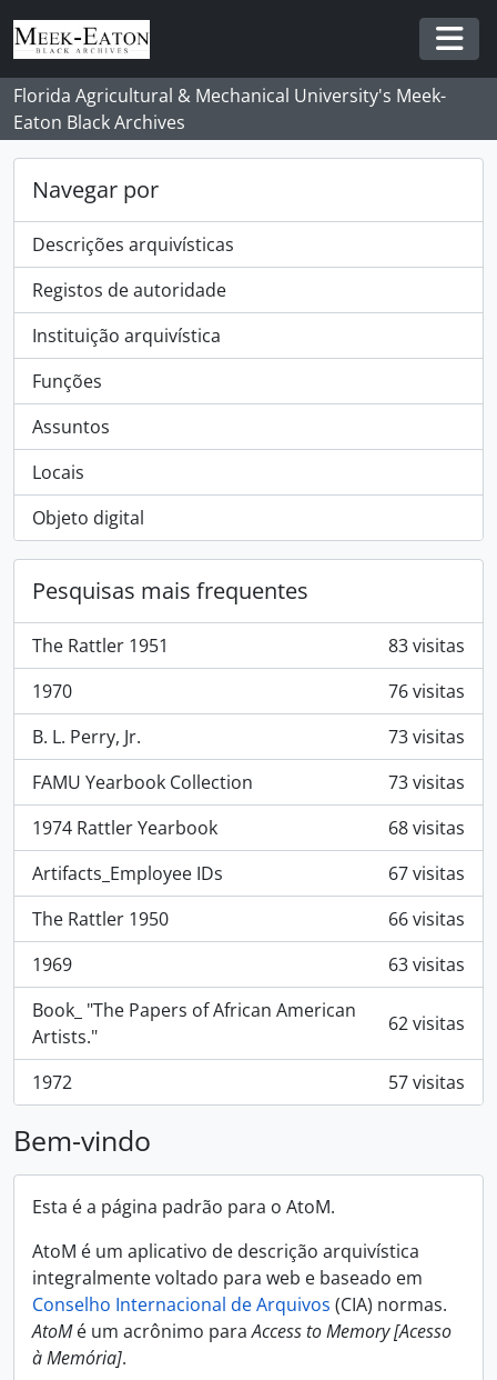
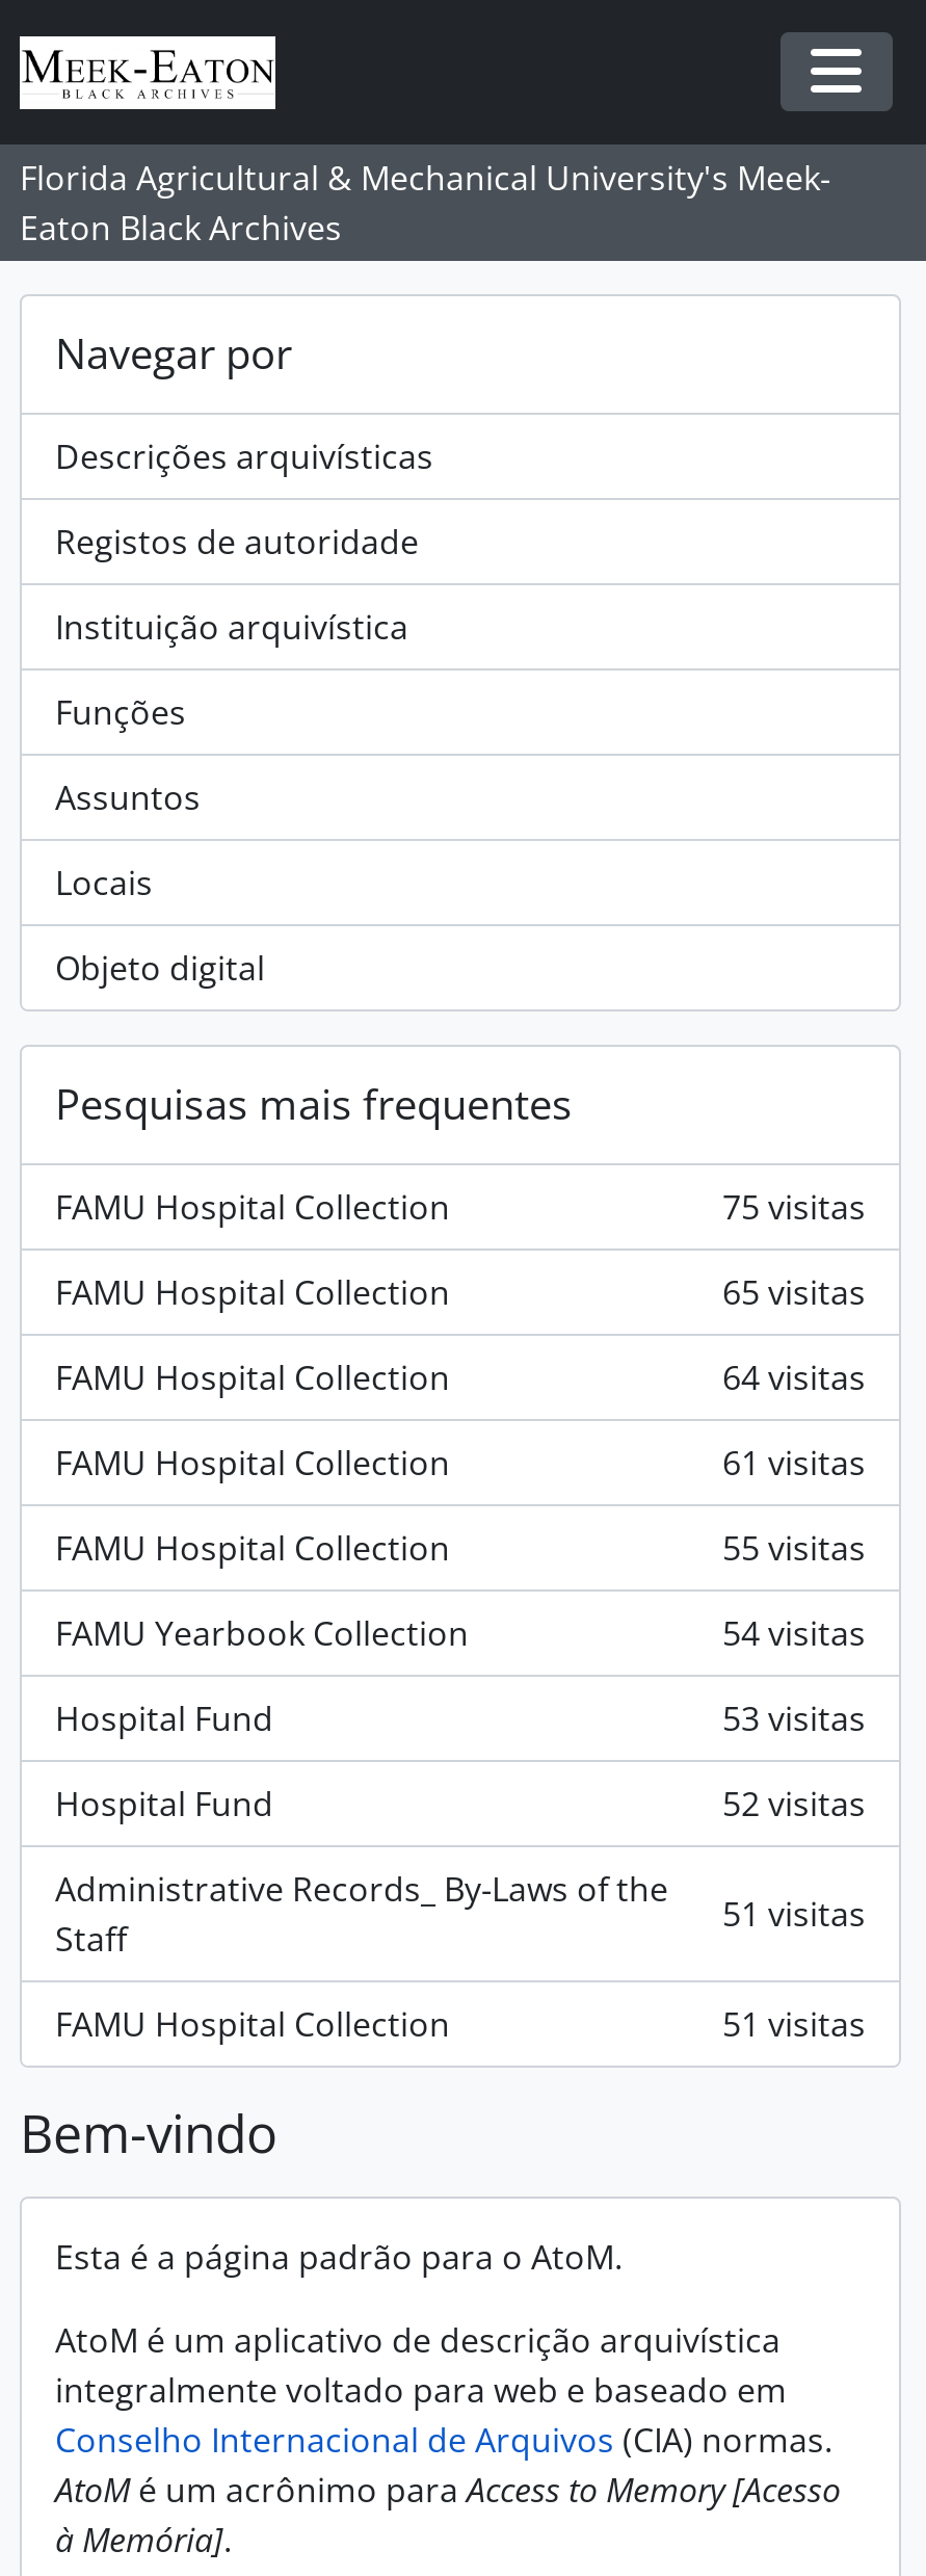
[32,633,465,749] The Rattler 1951 | 83 visitas | 1970 | 76 visitas | B. L. Perry, Jr. | 73 visitas -> [55,1184,866,1571] FAMU Hospital Collection | 75 visitas | FAMU Hospital Collection | 65 visitas | FAMU Hospital Collection | 64 visitas | FAMU Hospital Collection | 61 visitas | FAMU Hospital Collection | 55 visitas
[32,770,465,1049] 73 visitas | 1974 Rattler Yearbook | 68 visitas | Artifacts_Employee IDs | 67 visitas | The Rattler 1950 | 66 visitas | 1969 | 63 visitas | Book_ "The Papers of African American | Artists." -> [55,1610,866,1962] 54 visitas | Hospital Fund | 53 visitas | Hospital Fund | 52 visitas | Administrative Records_ By-Laws of the | Staff
moved [32,770,253,794] -> [55,1610,469,1656]: FAMU Yearbook Collection
[32,1011,465,1094] 62 visitas | 1972 | 57 visitas -> [55,1891,866,2047] 51 visitas | FAMU Hospital Collection | 51 visitas

